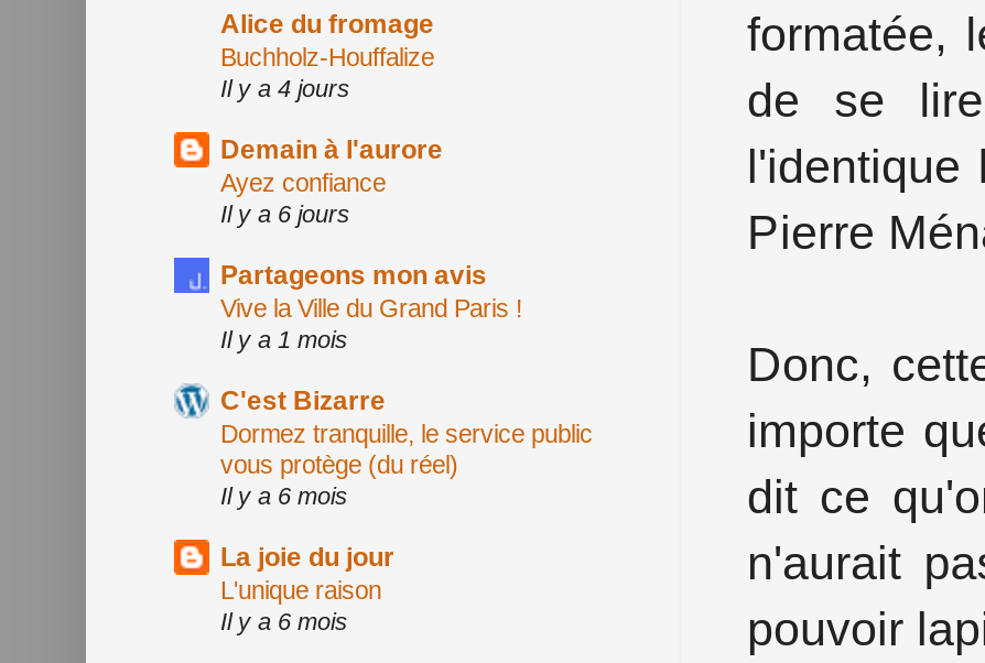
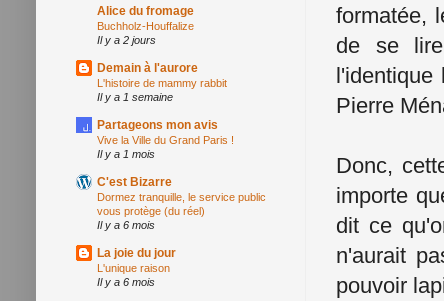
[220,76,350,102] Il y a 4 jours -> [97,34,156,46] Il y a 2 jours
[220,170,386,228] Ayez confiance | Il y a 6 jours -> [97,77,227,103] L'histoire de mammy rabbit | Il y a 1 semaine

